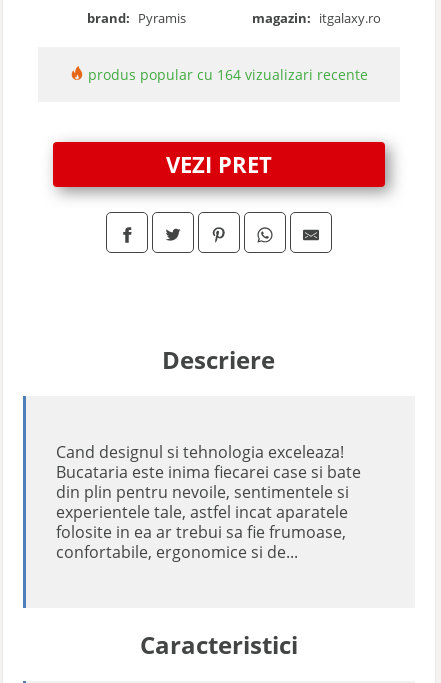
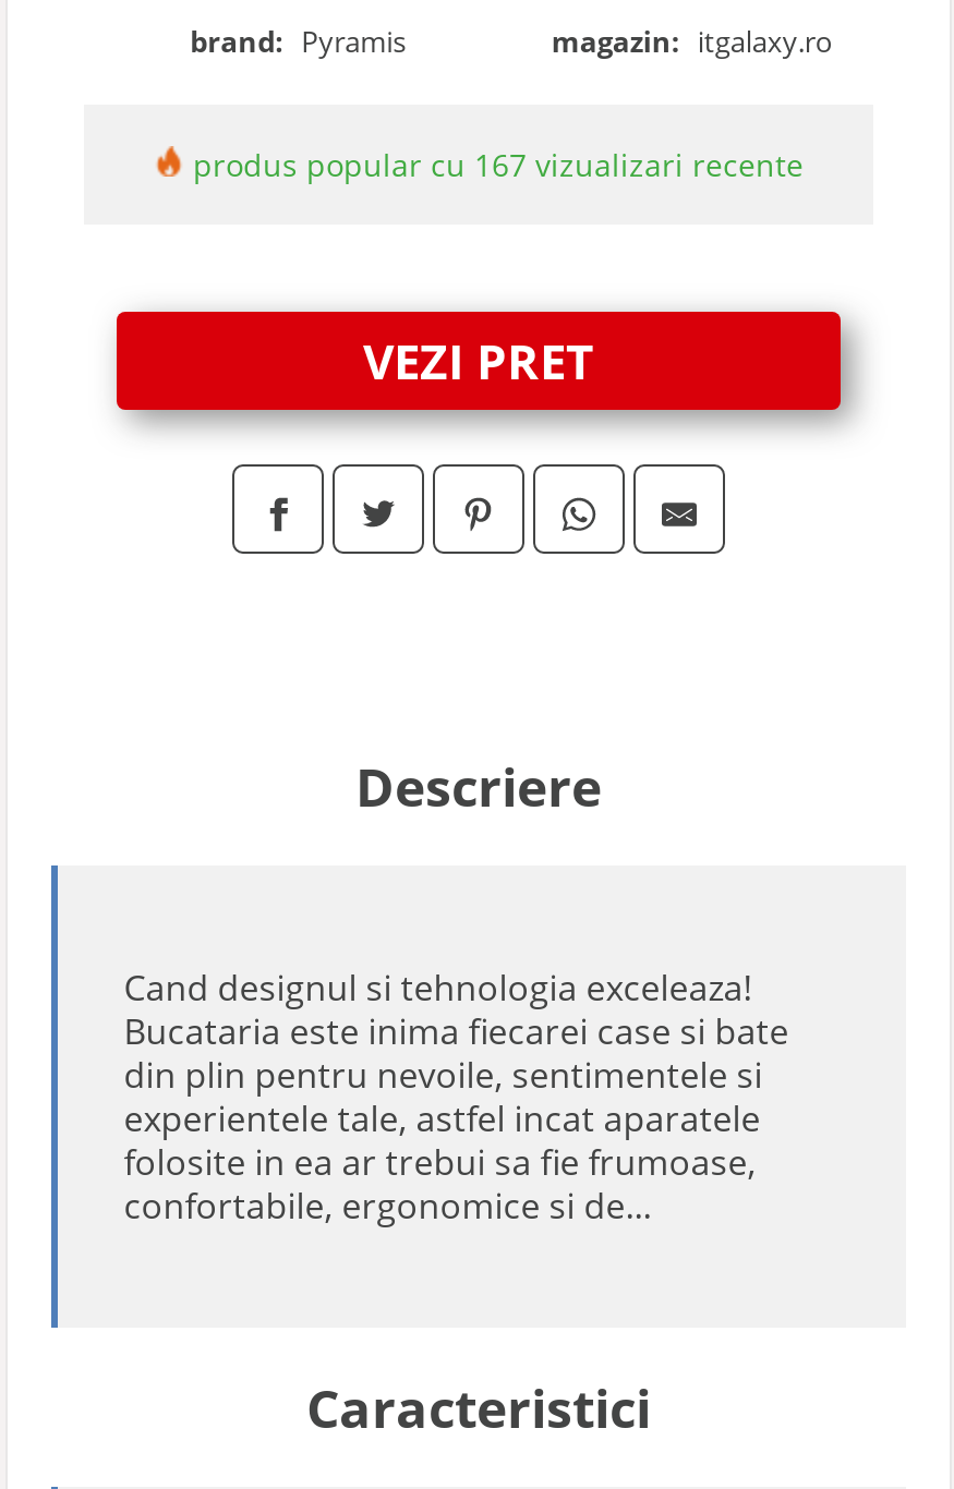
[84,65,368,84] produs popular cu 164 vizualizari recente -> [184,144,804,185] produs popular cu 167 vizualizari recente

